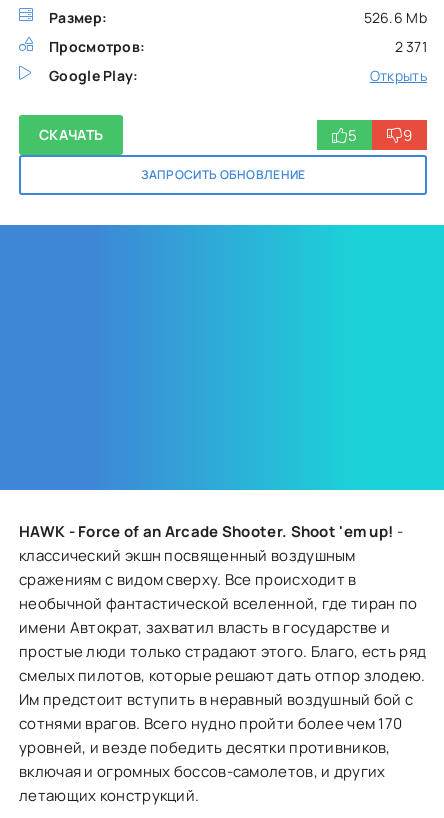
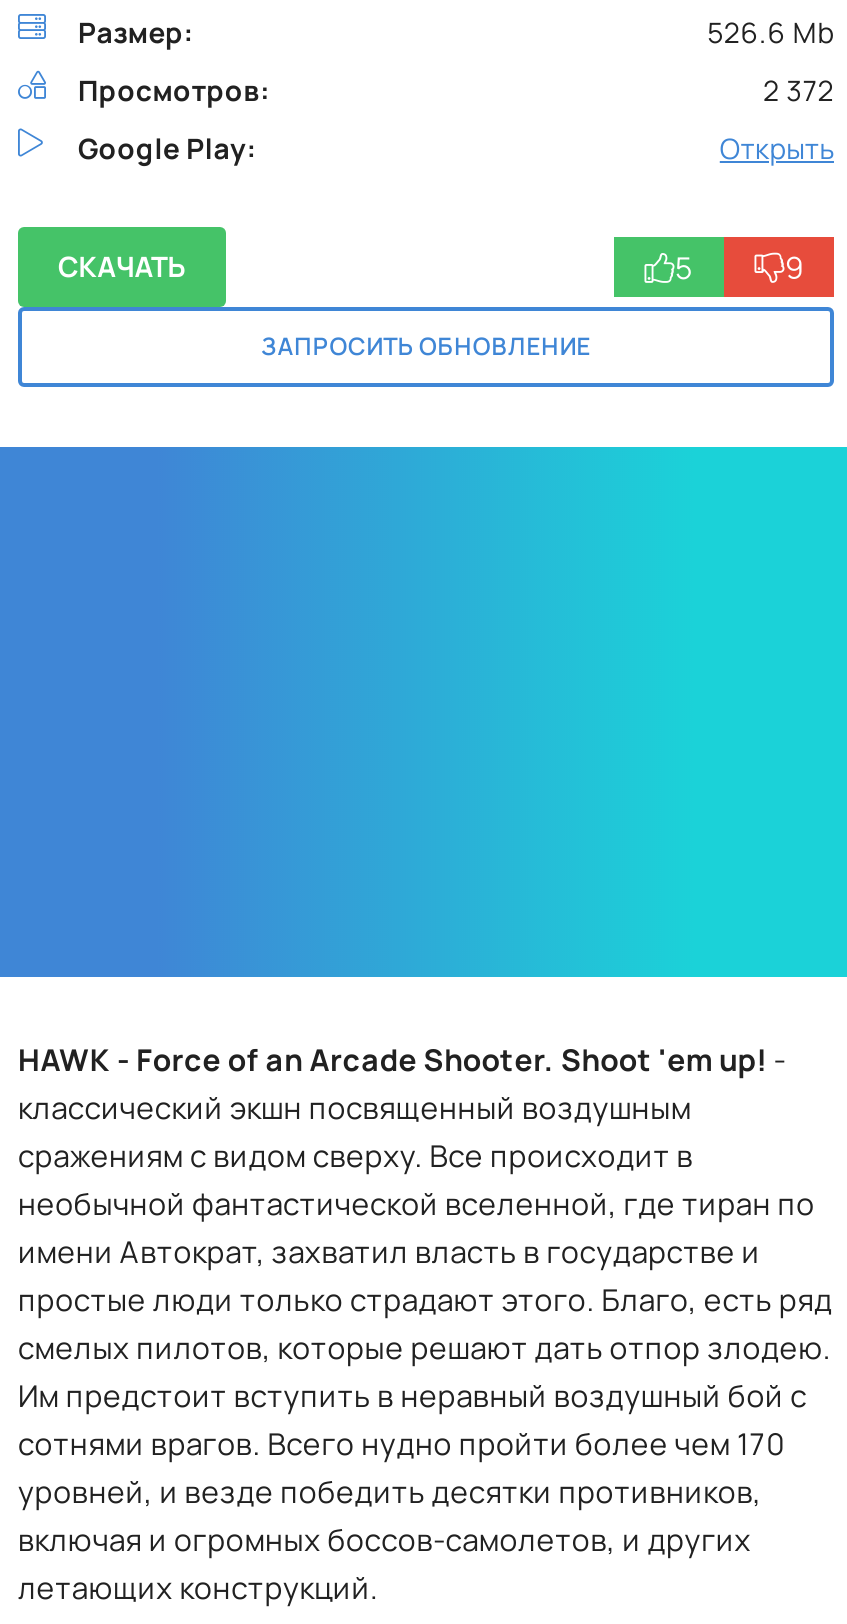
[394,37,427,56] 2 371 -> [763,71,834,109] 2 372

